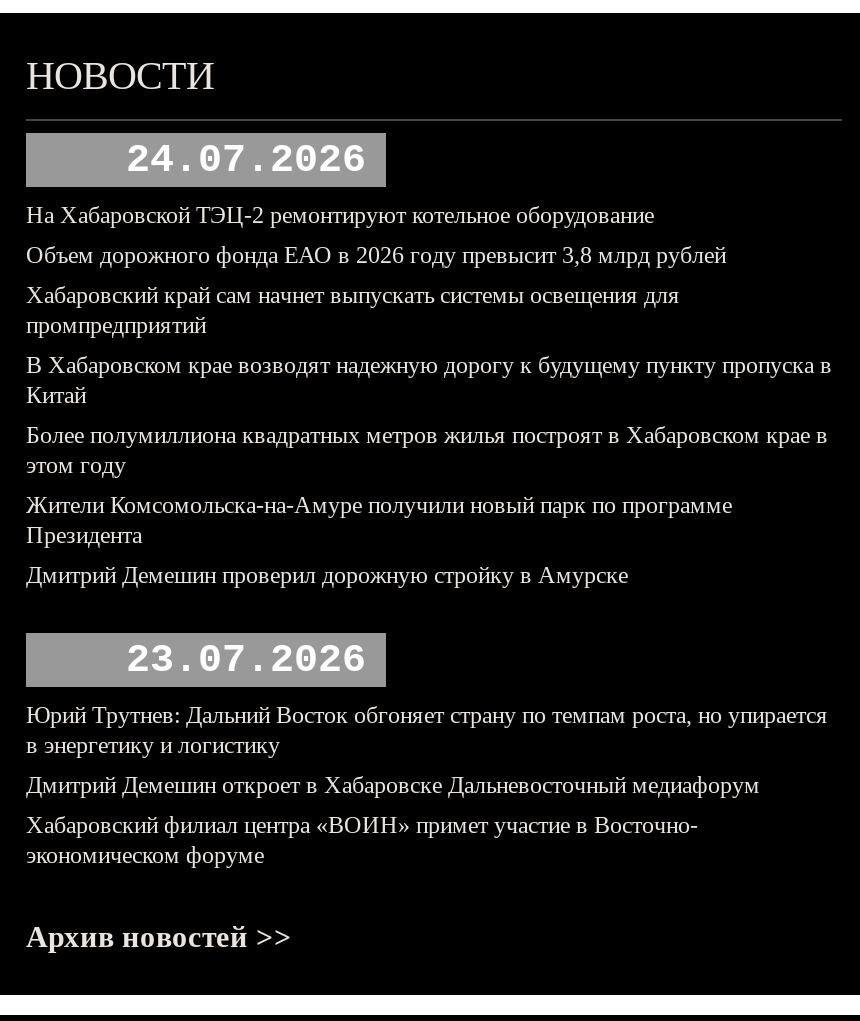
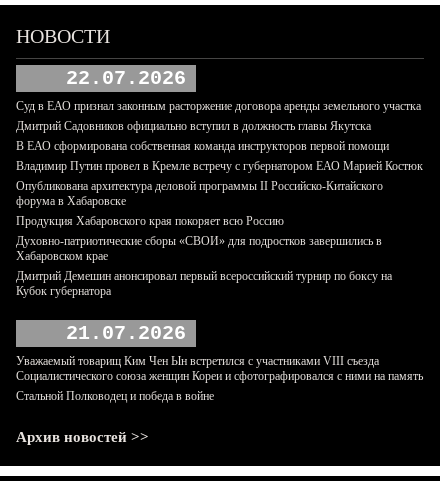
[26,137,832,589] 24.07.2026 | На Хабаровской ТЭЦ-2 ремонтируют котельное оборудование | Объем дорожного фонда ЕАО в 2026 году превысит 3,8 млрд рублей | Хабаровский край сам начнет выпускать системы освещения для | промпредприятий | В Хабаровском крае возводят надежную дорогу к будущему пункту пропуска в | Китай | Более полумиллиона квадратных метров жилья построят в Хабаровском крае в | этом году | Жители Комсомольска-на-Амуре получили новый парк по программе | Президента | Дмитрий Демешин проверил дорожную стройку в Амурске -> [16,67,423,298] 22.07.2026 | Суд в ЕАО признал законным расторжение договора аренды земельного участка | Дмитрий Садовников официально вступил в должность главы Якутска | В ЕАО сформирована собственная команда инструкторов первой помощи | Владимир Путин провел в Кремле встречу с губернатором ЕАО Марией Костюк | Опубликована архитектура деловой программы II Российско-Китайского | форума в Хабаровске | Продукция Хабаровского края покоряет всю Россию | Духовно-патриотические сборы «СВОИ» для подростков завершились в | Хабаровском крае | Дмитрий Демешин анонсировал первый всероссийский турнир по боксу на | Кубок губернатора
[26,637,828,869] 23.07.2026 | Юрий Трутнев: Дальний Восток обгоняет страну по темпам роста, но упирается | в энергетику и логистику | Дмитрий Демешин откроет в Хабаровске Дальневосточный медиафорум | Хабаровский филиал центра «ВОИН» примет участие в Восточно- | экономическом форуме -> [16,322,423,403] 21.07.2026 | Уважаемый товарищ Ким Чен Ын встретился с участниками VIII съезда | Социалистического союза женщин Кореи и сфотографировался с ними на память | Стальной Полководец и победа в войне

